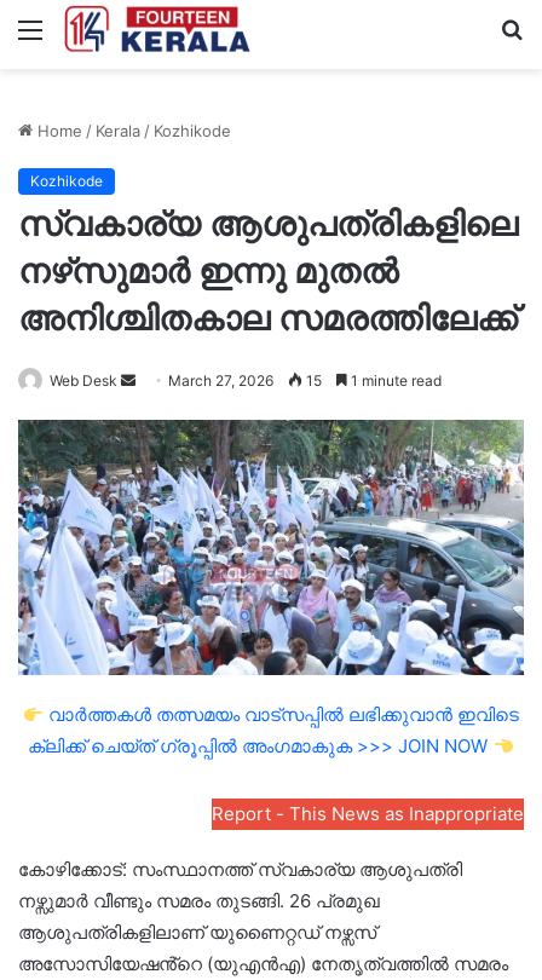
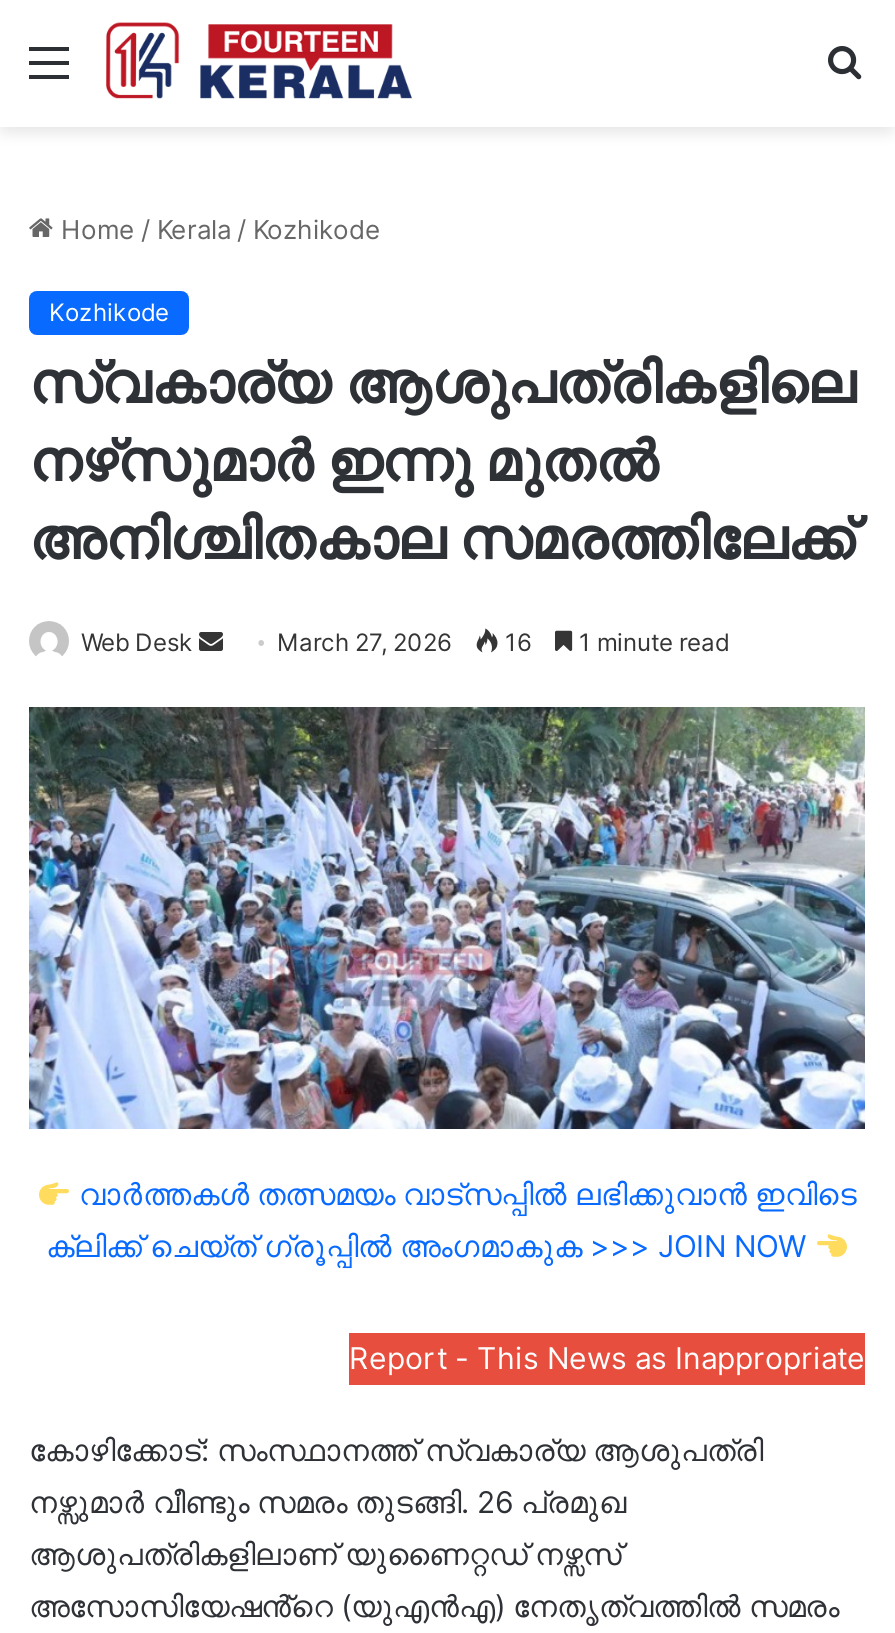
[302,372,322,390] 15 -> [499,628,531,658] 16

